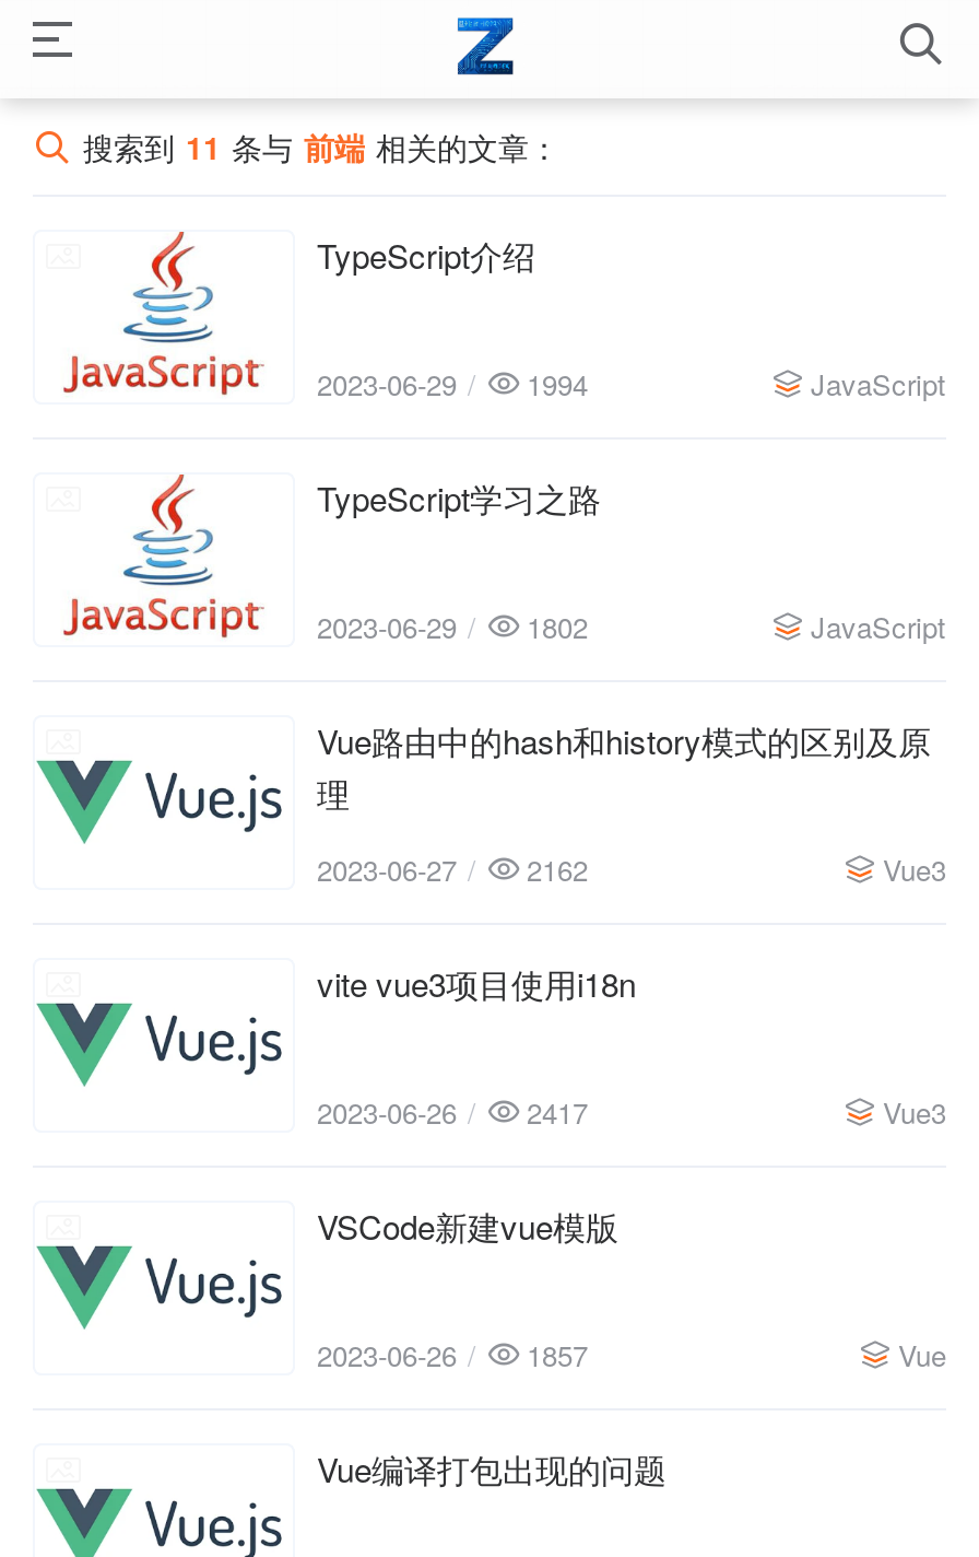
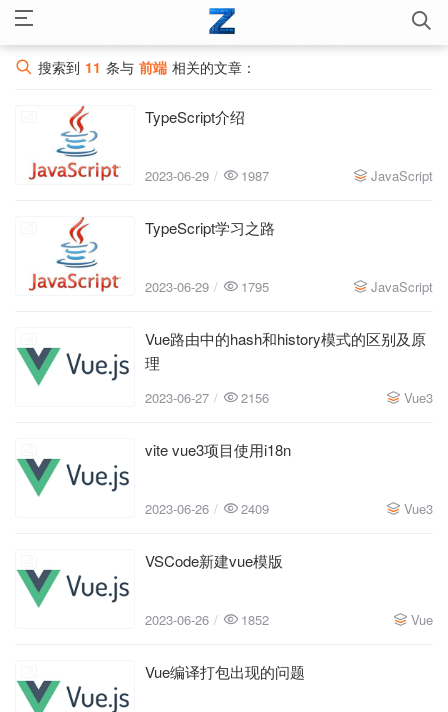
[317,363,588,405] 2023-06-29 1994 -> [145,166,269,185] 2023-06-29 1987
[317,606,588,647] 2023-06-29 1802 -> [145,277,269,296] 2023-06-29 1795
[317,848,588,890] 2023-06-27 2162 -> [145,388,269,407] 2023-06-27 2156
[317,1091,588,1133] 2023-06-26 2417 -> [145,499,269,518] 2023-06-26 2409
[317,1334,588,1375] 2023-06-26 1857 -> [145,610,269,629] 2023-06-26 1852

